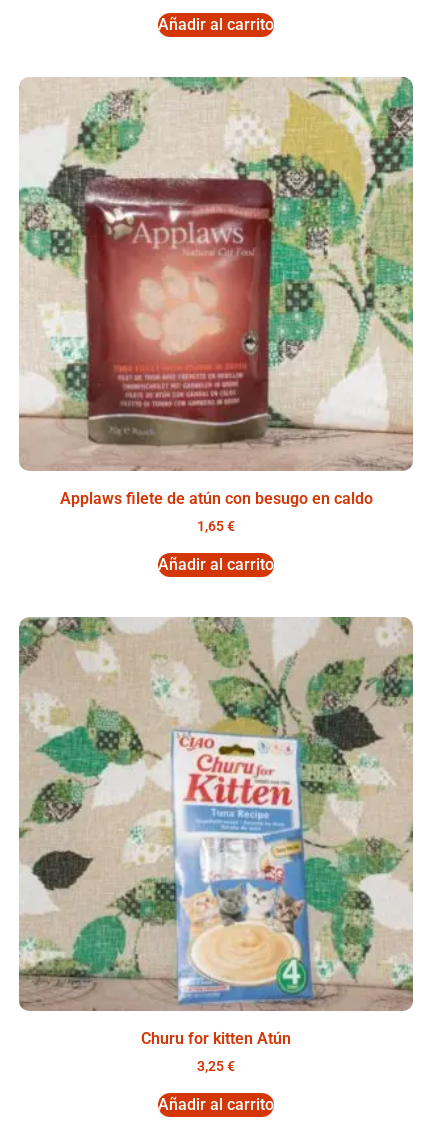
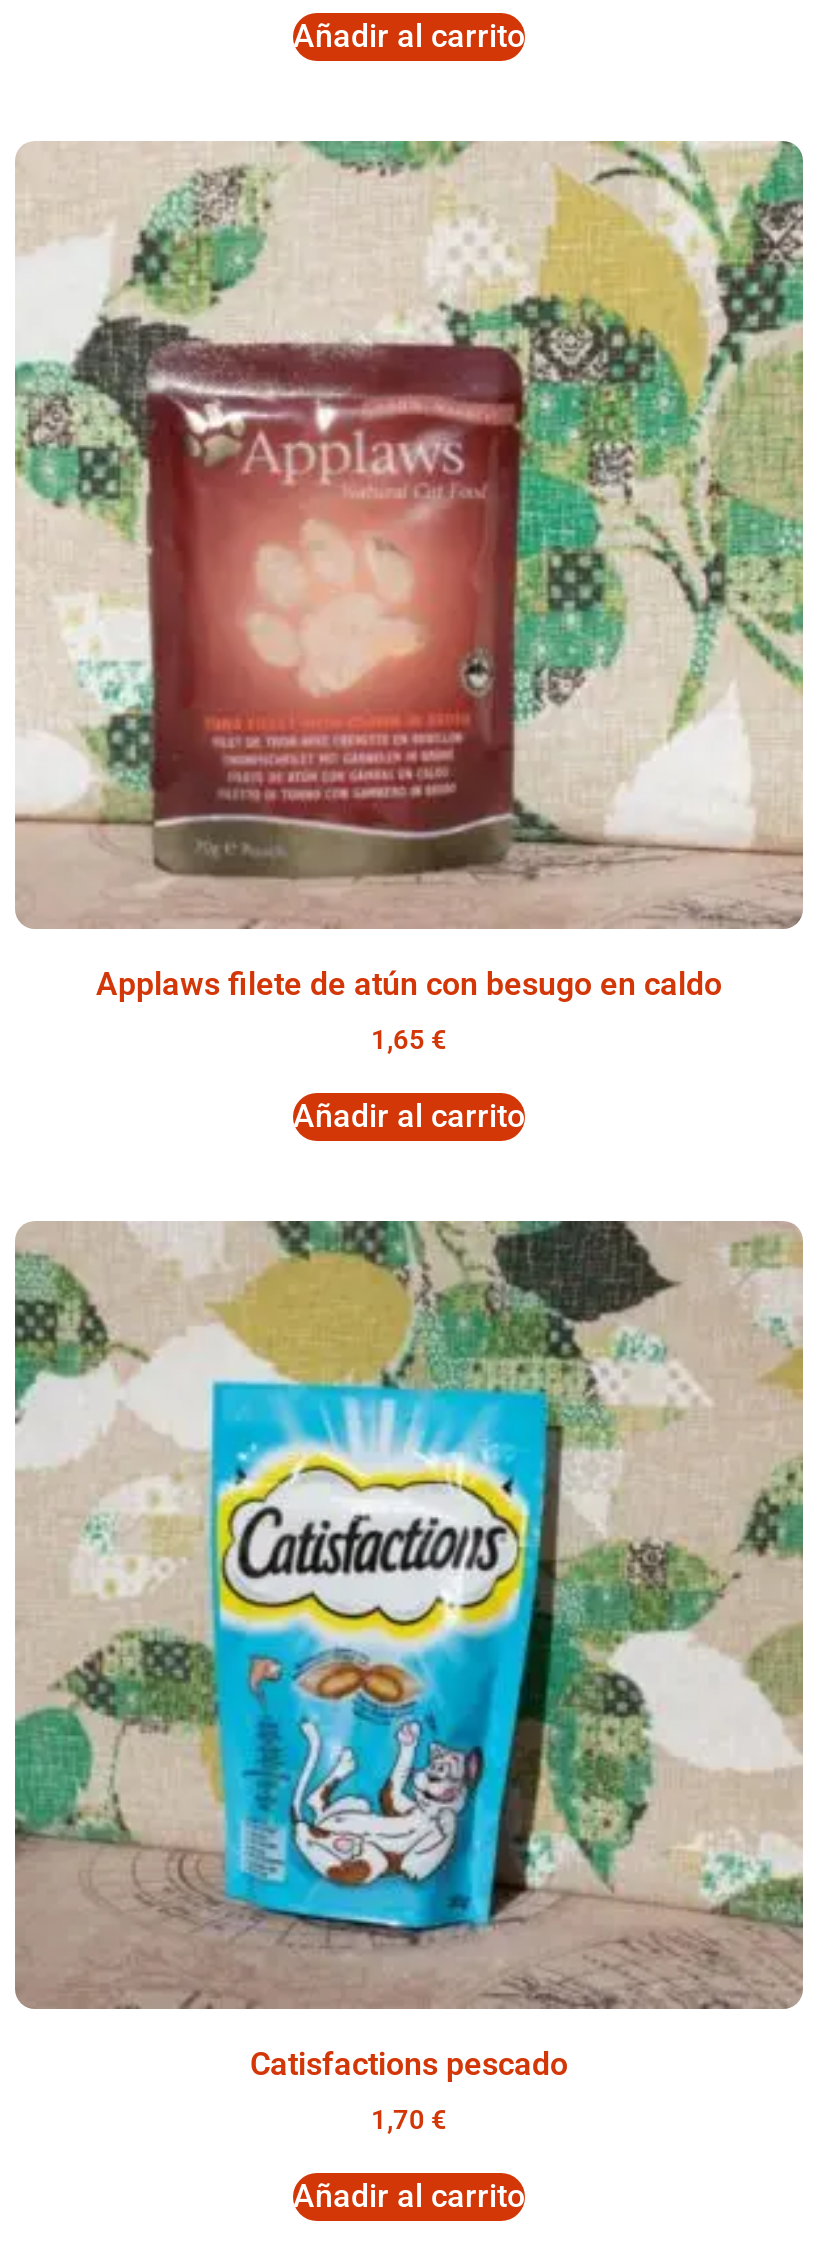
[19,616,414,1048] [image] | Churu for kitten Atún -> [13,1219,805,2084] [image] | Catisfactions pescado
[197,1058,235,1074] 3,25 € -> [371,2104,447,2136] 1,70 €

